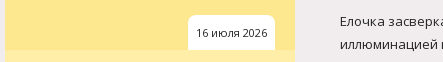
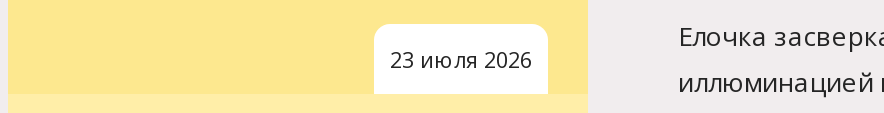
[196,25,267,40] 16 июля 2026 -> [390,44,532,74] 23 июля 2026

